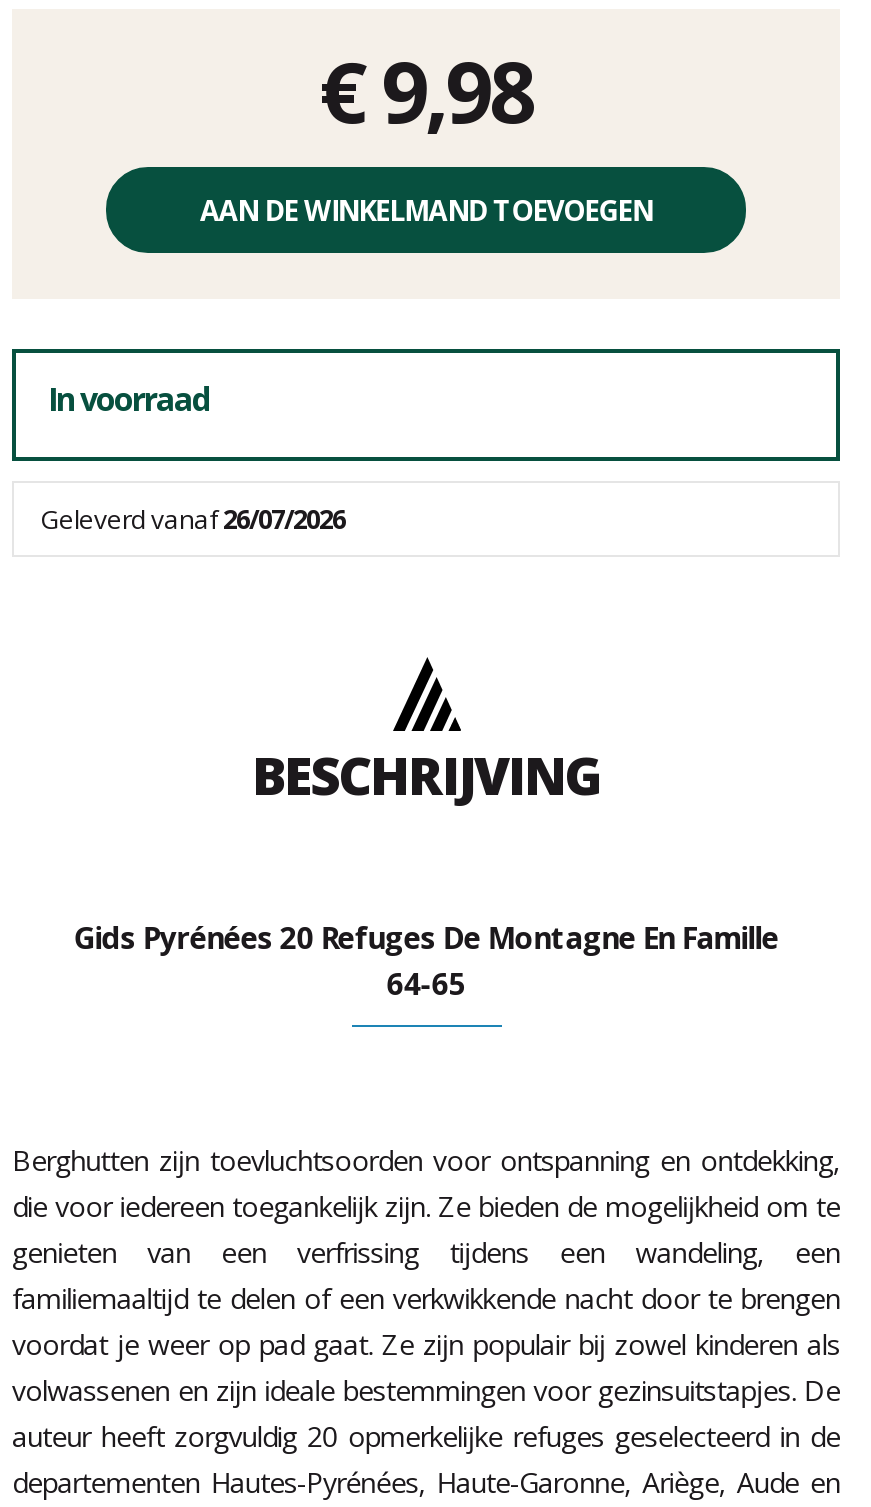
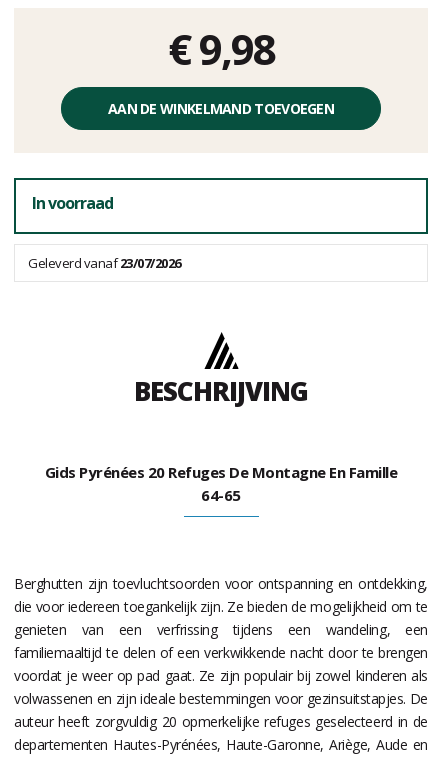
[40,502,345,538] Geleverd vanaf26/07/2026 -> [28,254,180,272] Geleverd vanaf23/07/2026

